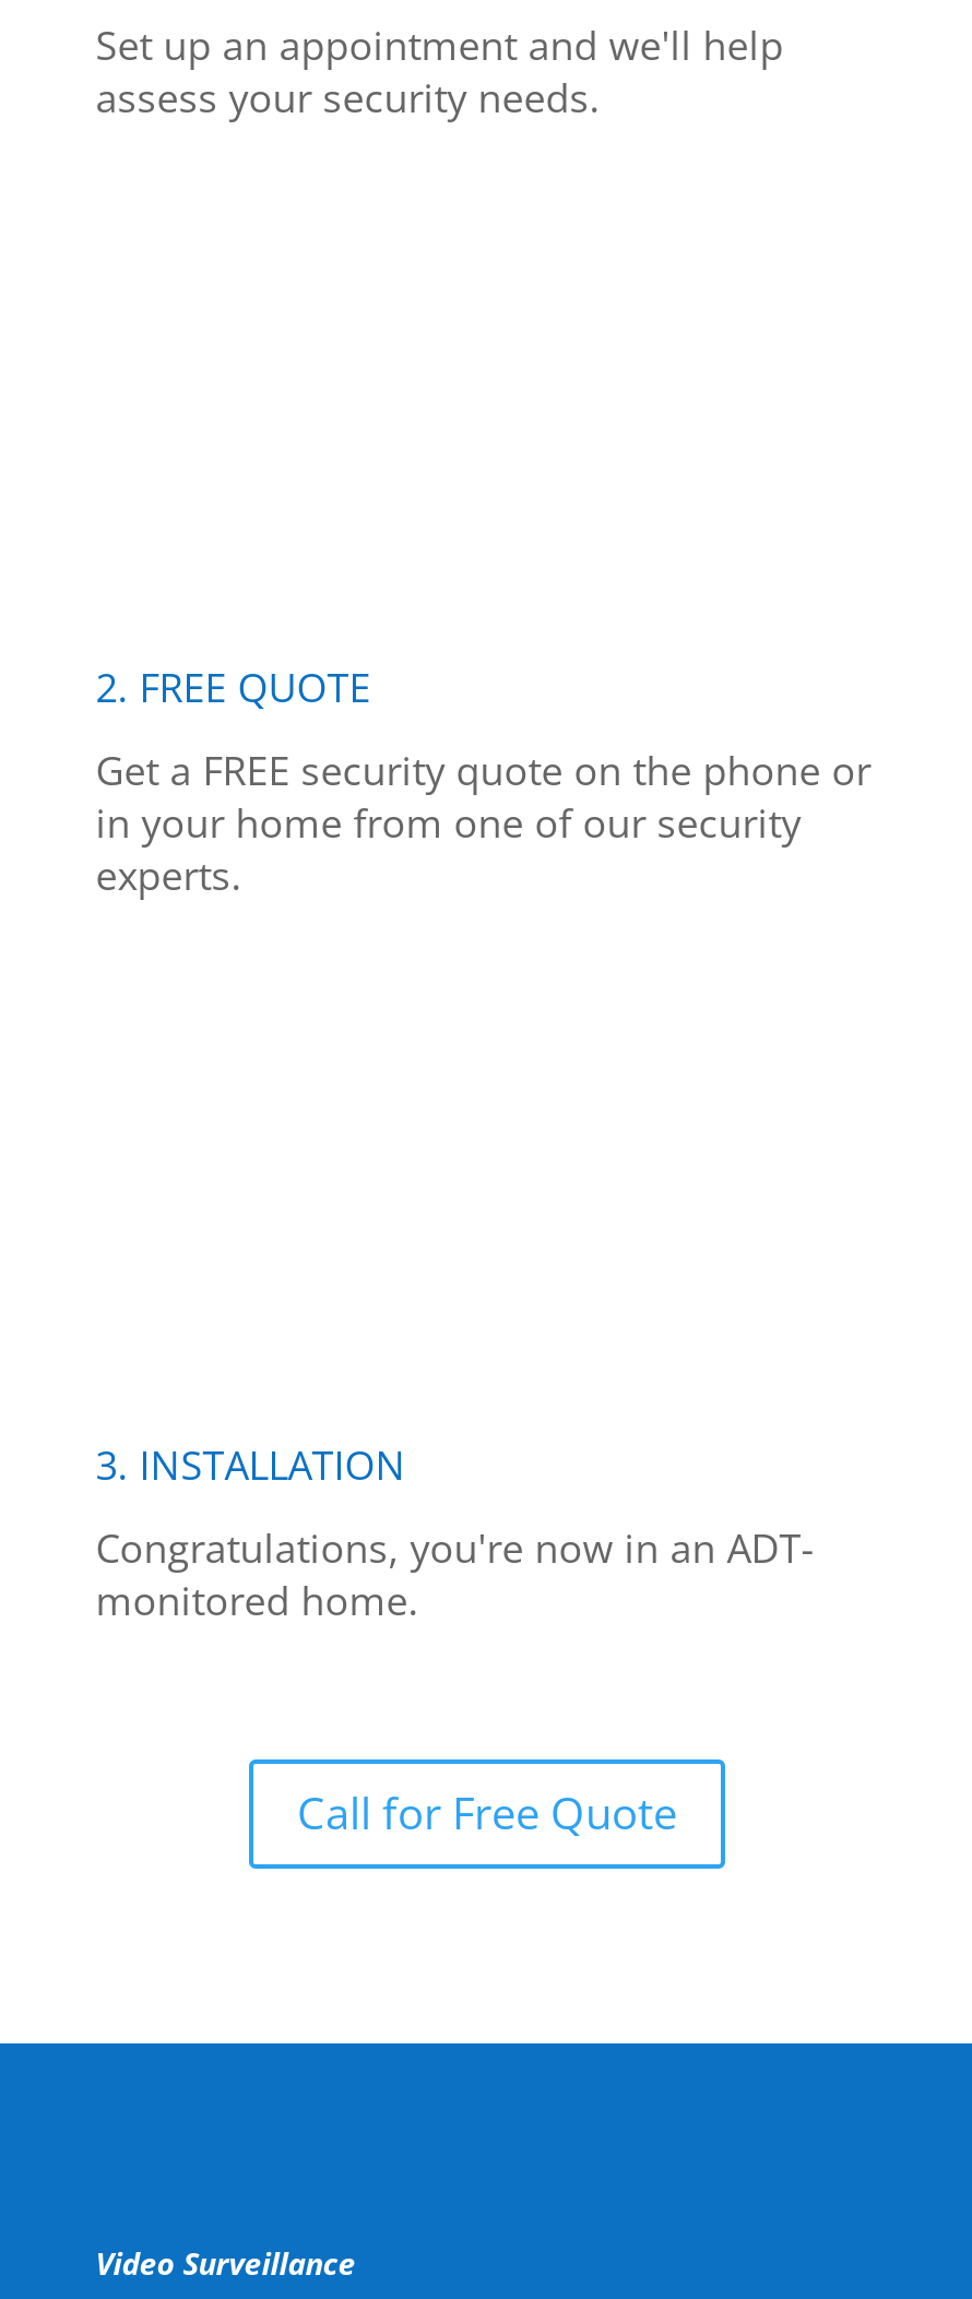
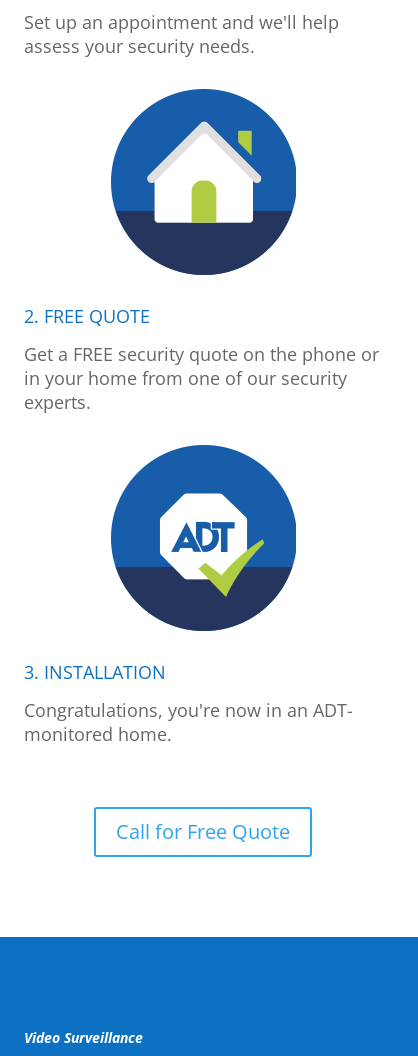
none -> [110,88,297,276] [image]
none -> [110,444,297,632] [image]

